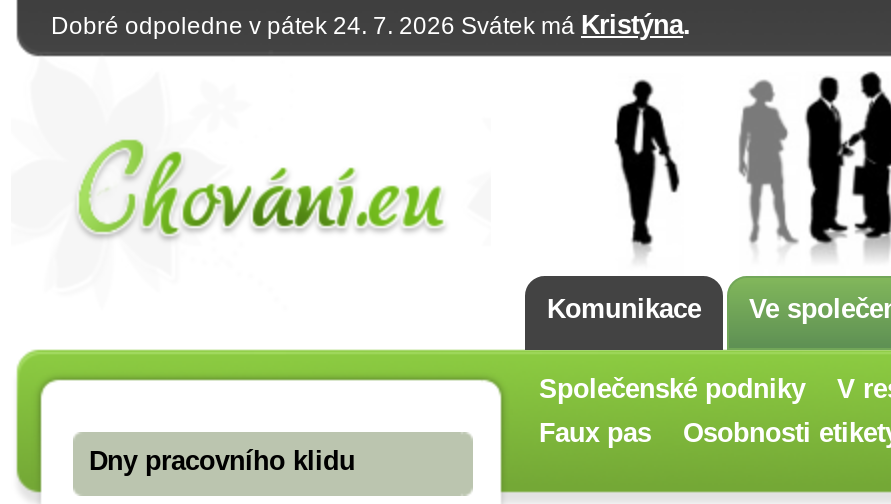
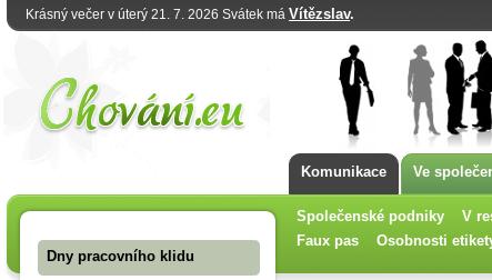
[51,10,691,40] Dobré odpoledne v pátek 24. 7. 2026 Svátek má Kristýna. -> [26,6,354,22] Krásný večer v úterý 21. 7. 2026 Svátek má Vítězslav.

